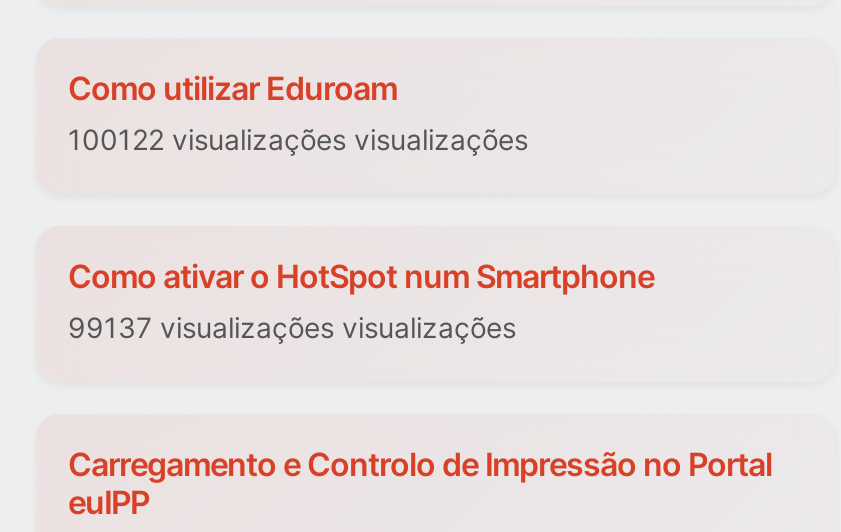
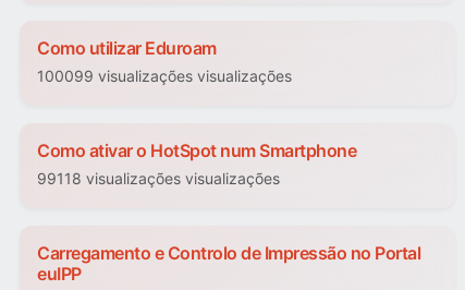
[68,123,528,157] 100122 visualizações visualizações -> [37,67,292,86] 100099 visualizações visualizações
[68,311,516,345] 99137 visualizações visualizações -> [37,170,280,188] 99118 visualizações visualizações

